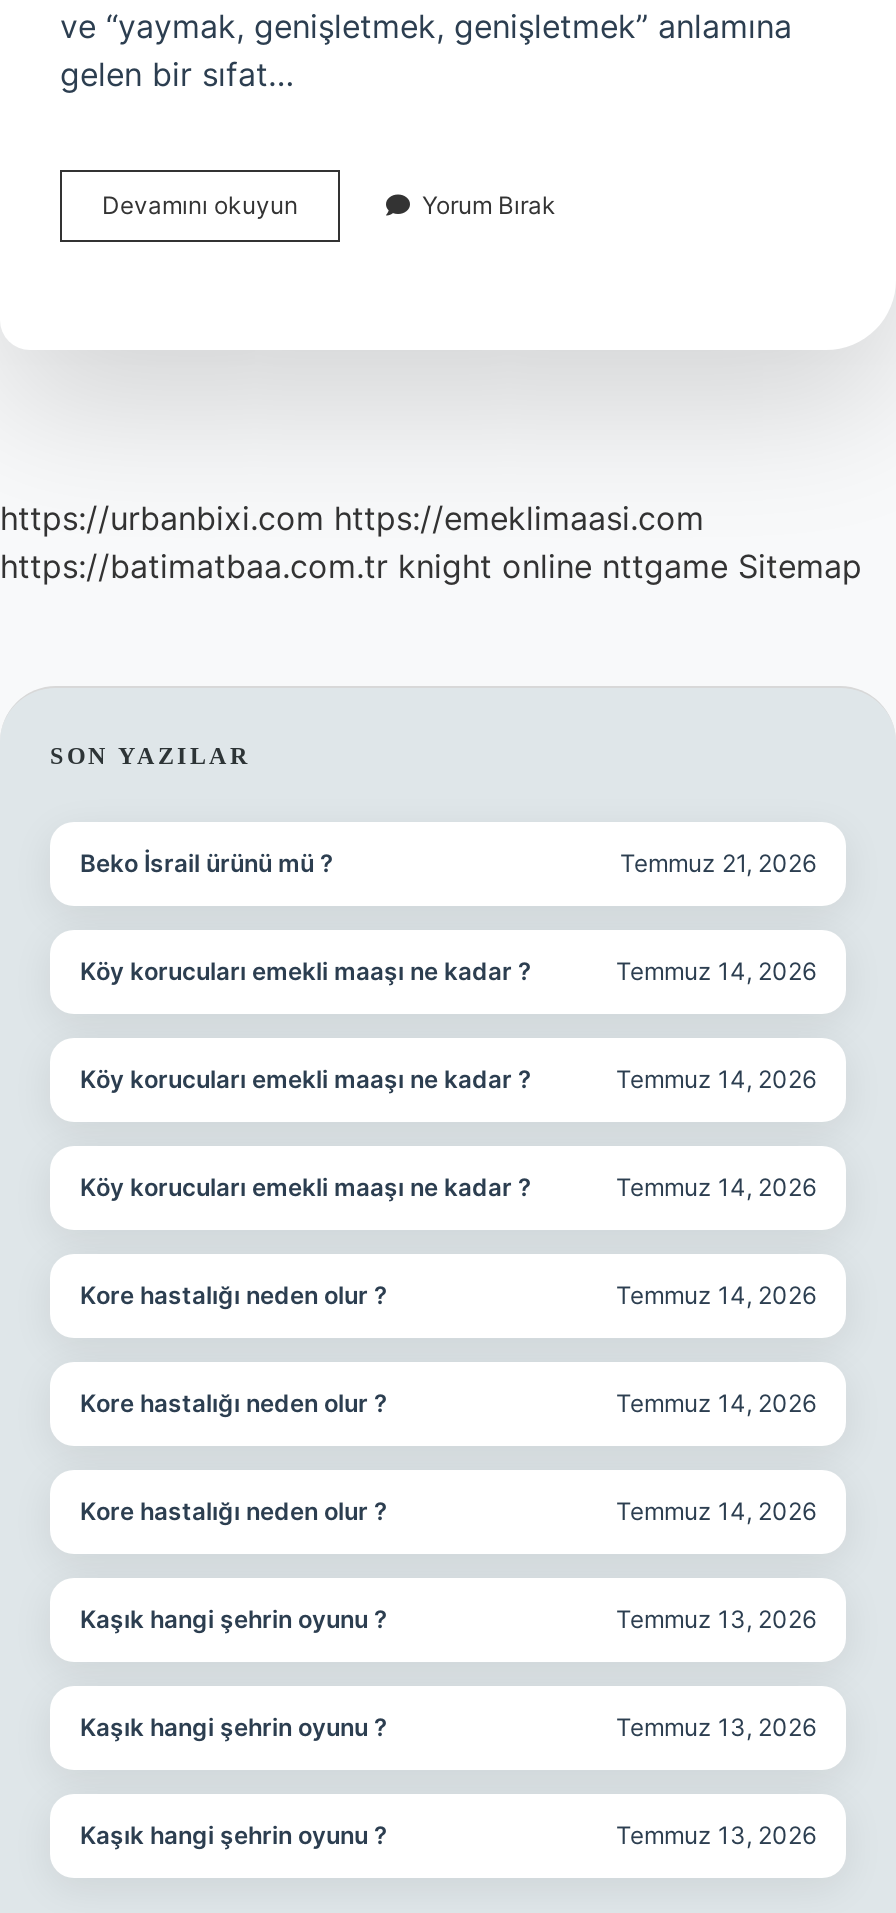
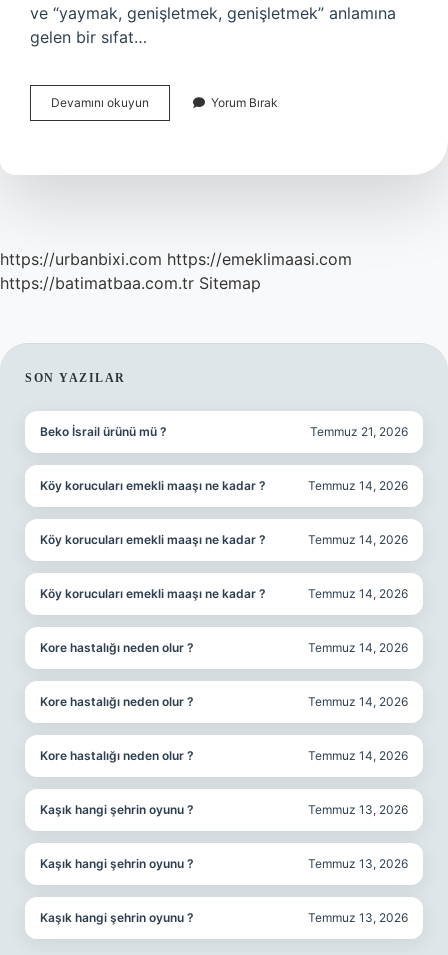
[0,546,862,586] https://batimatbaa.com.tr knight online nttgame Sitemap -> [0,273,261,293] https://batimatbaa.com.tr Sitemap

